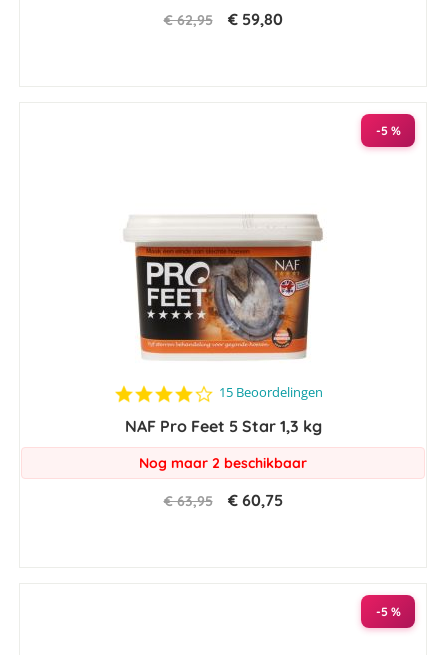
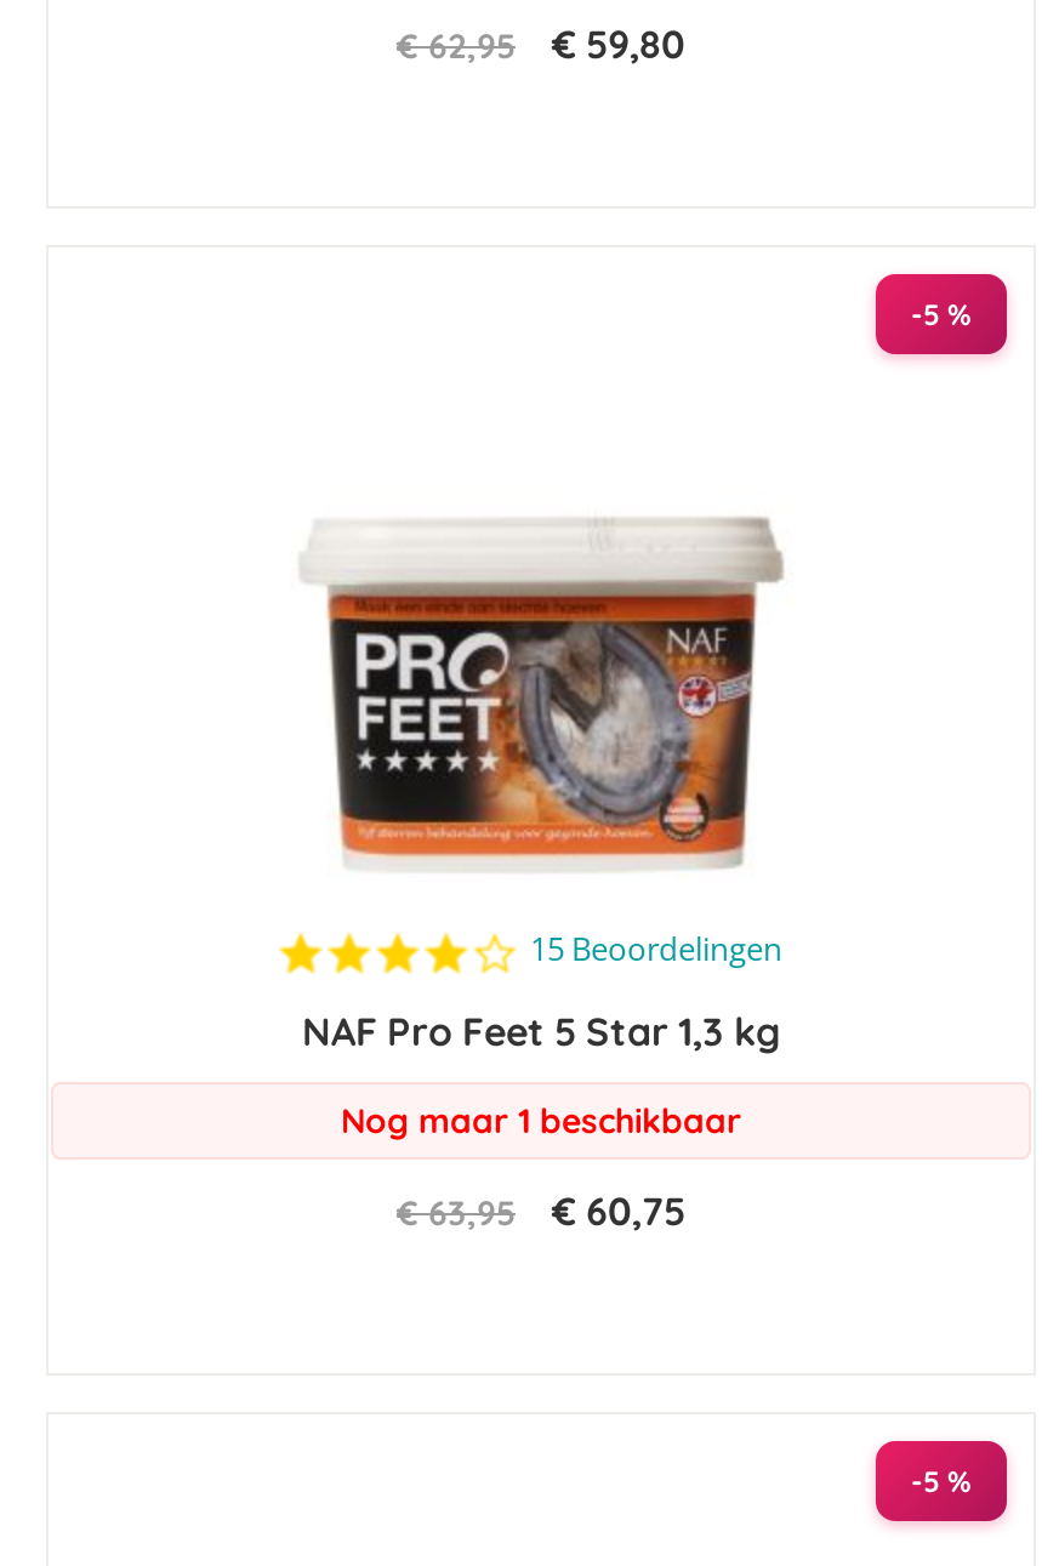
[139,454,307,472] Nog maar 2 beschikbaar -> [341,1099,741,1143] Nog maar 1 beschikbaar

